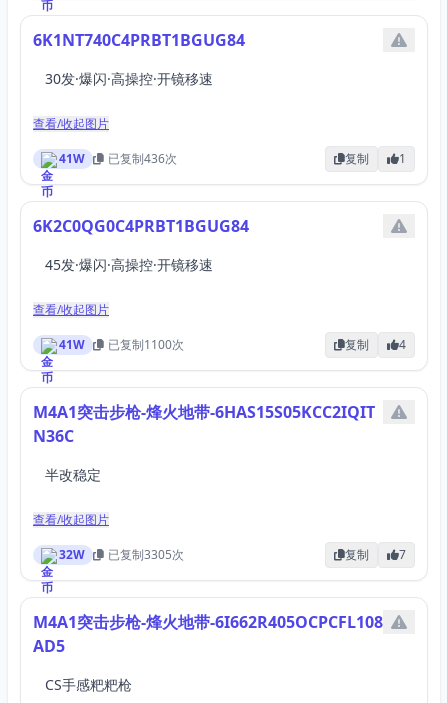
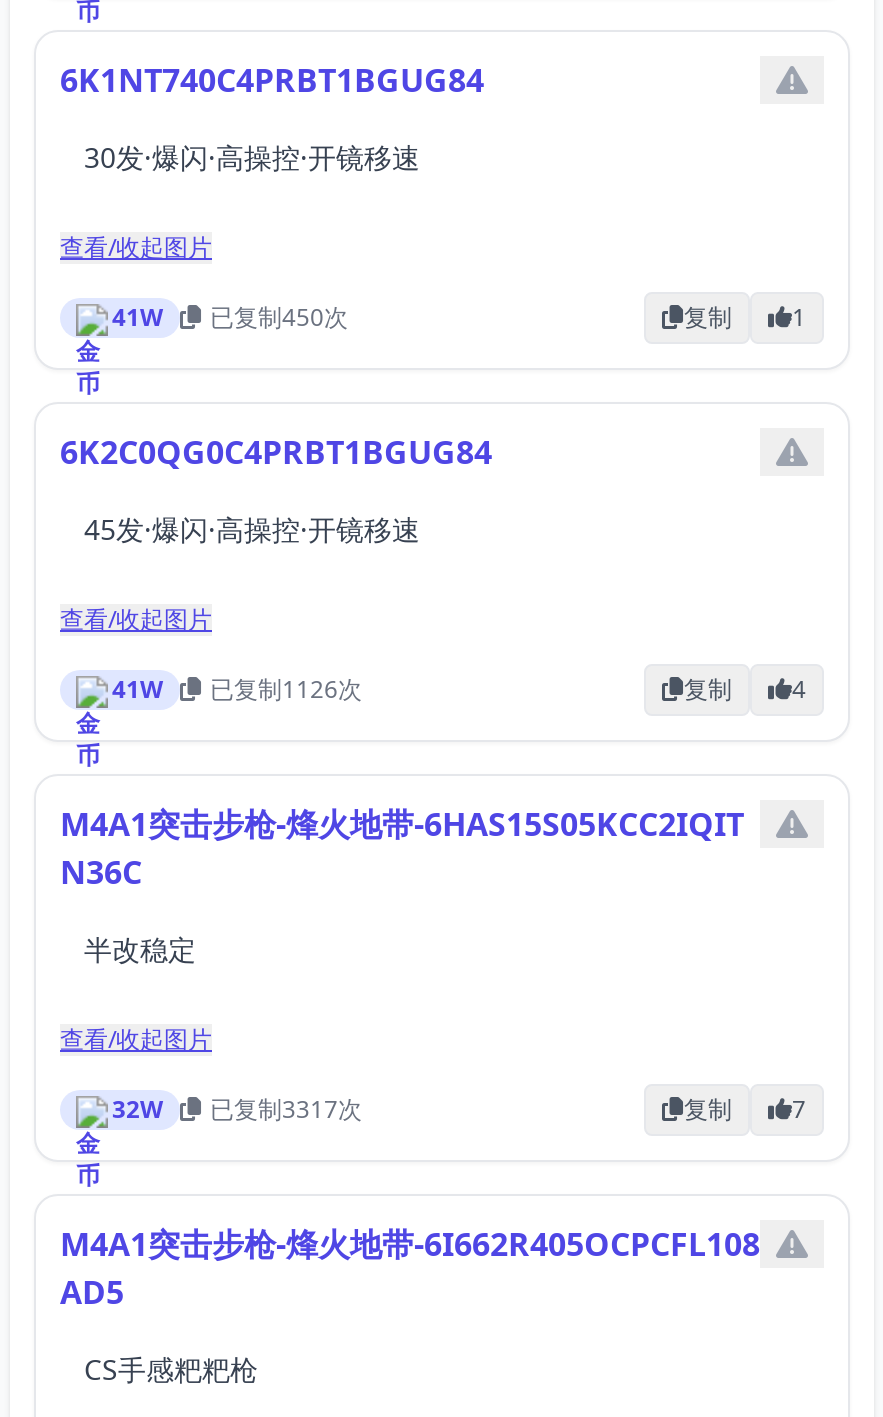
[59,150,177,167] 41W 已复制436次 -> [112,300,348,334] 41W 已复制450次
[59,336,184,353] 41W 已复制1100次 -> [112,672,362,706] 41W 已复制1126次
[59,546,184,563] 32W 已复制3305次 -> [112,1092,362,1126] 32W 已复制3317次

